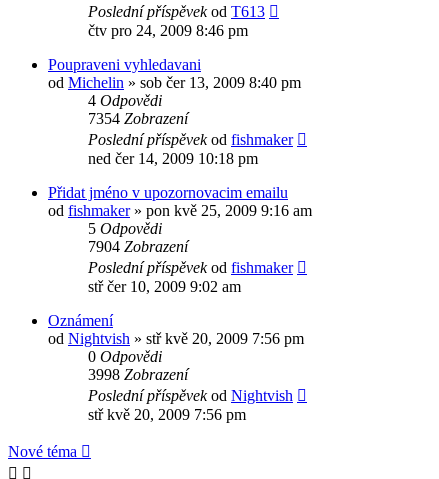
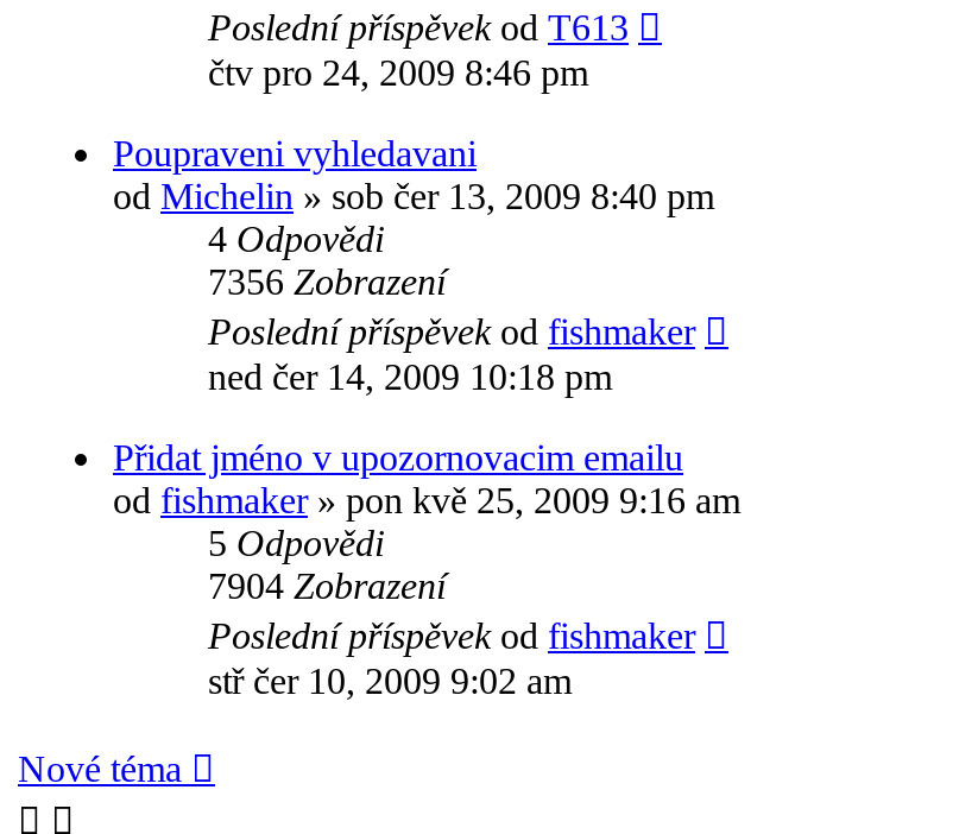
[88,110,188,127] 7354Zobrazení -> [208,261,446,301] 7356Zobrazení
[48,312,304,423] Oznámení | od Nightvish» stř kvě 20, 2009 7:56 pm | 0 Odpovědi | 3998 Zobrazení | Poslední příspěvek od Nightvish | stř kvě 20, 2009 7:56 pm -> none

